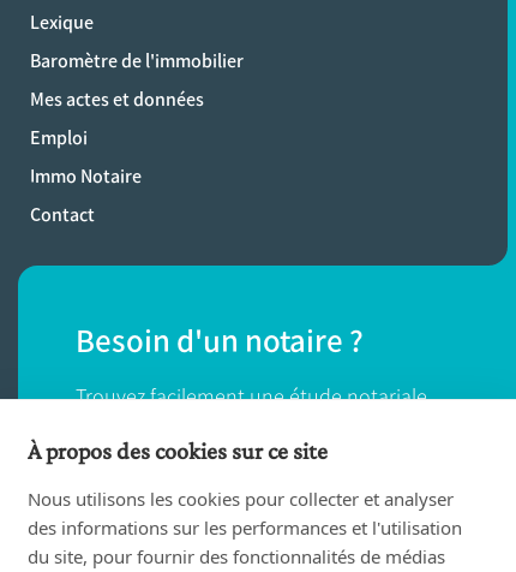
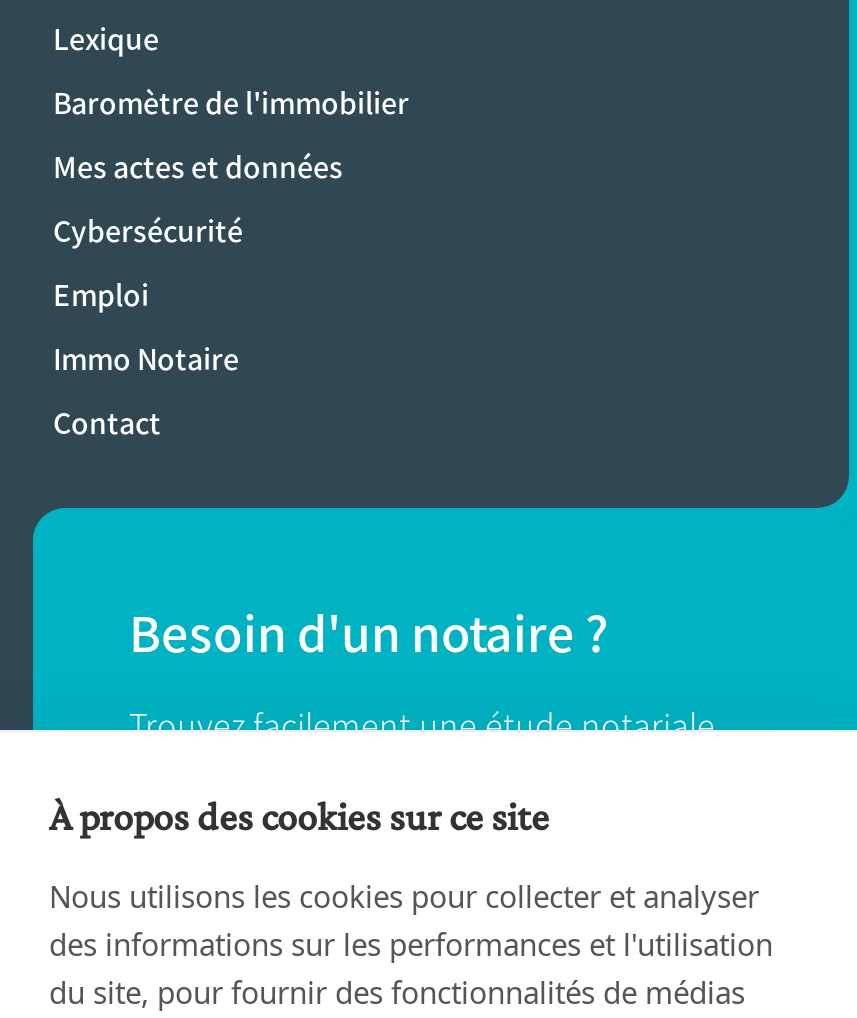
none -> [53,212,243,250] Cybersécurité

